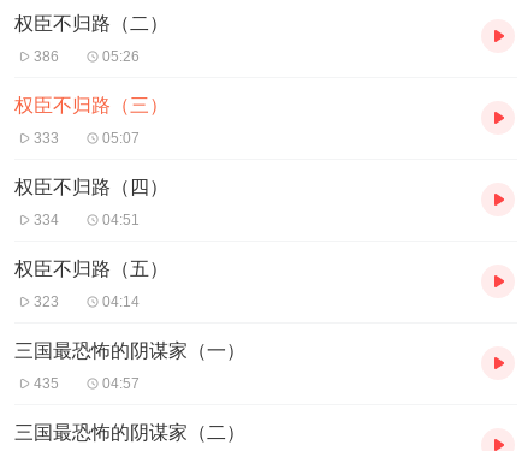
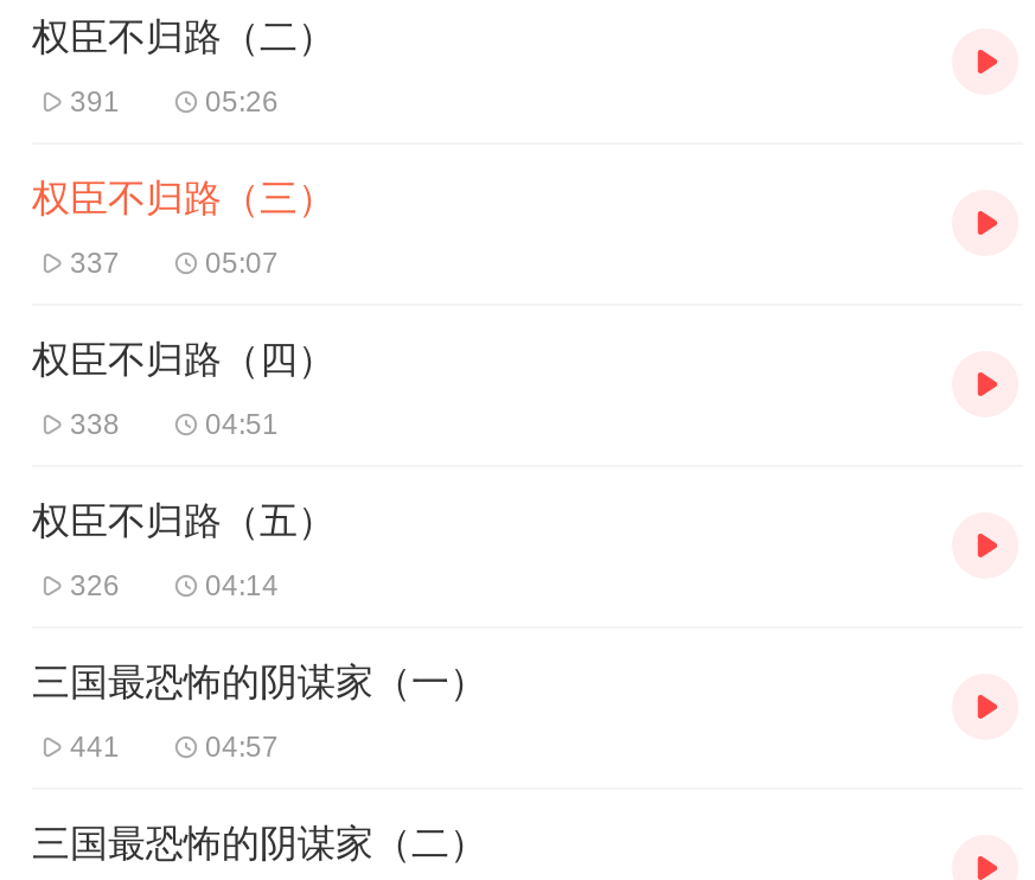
[34,48,59,65] 386 -> [70,85,120,118] 391
[34,130,59,146] 333 -> [70,246,120,279] 337
[34,211,59,228] 334 -> [70,408,120,441] 338
[34,293,59,310] 323 -> [70,569,120,602] 326
[34,375,59,392] 435 -> [70,730,120,763] 441

